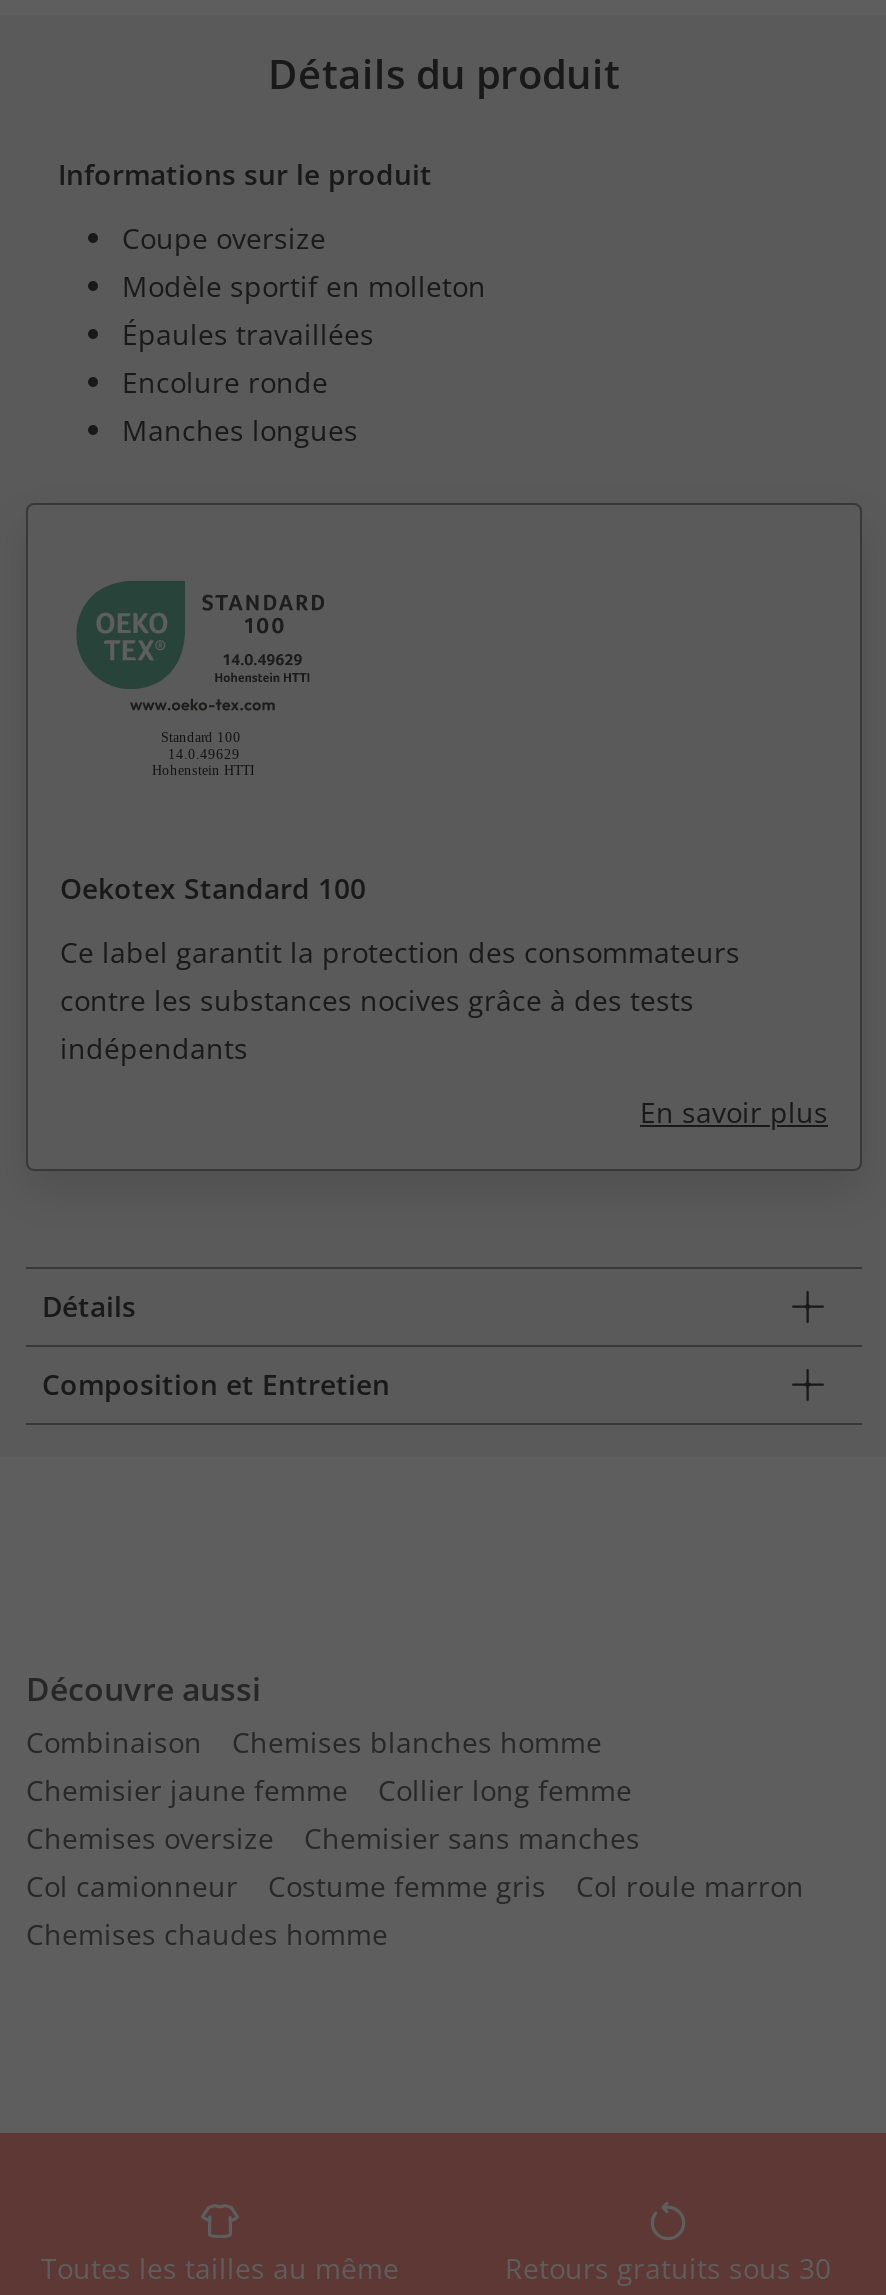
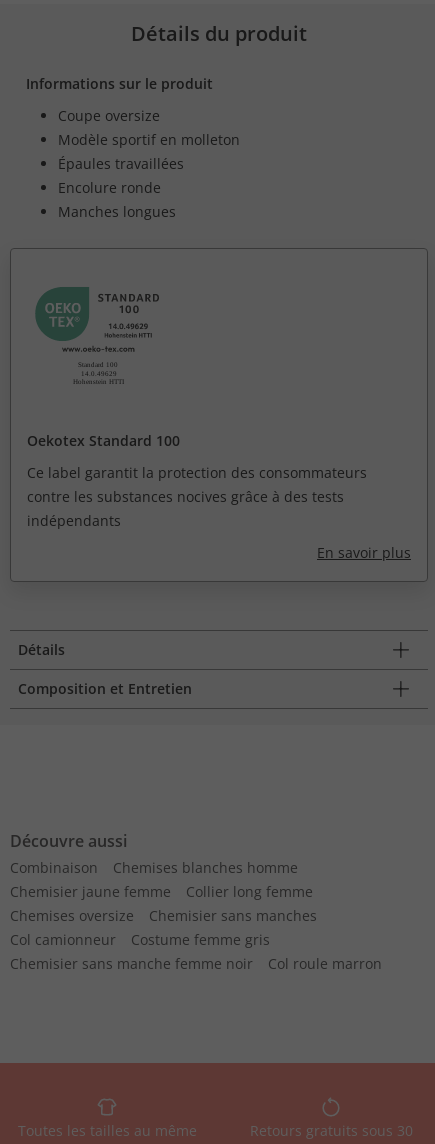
moved [576,1867,804,1905] -> [268,954,382,973]: Col roule marron
none -> [10,954,253,973] Chemisier sans manche femme noir
[26,1915,388,1953] Chemises chaudes homme -> none

